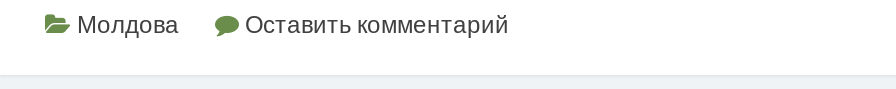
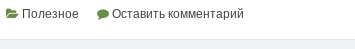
[77,11,179,39] Молдова -> [21,7,78,21] Полезное

